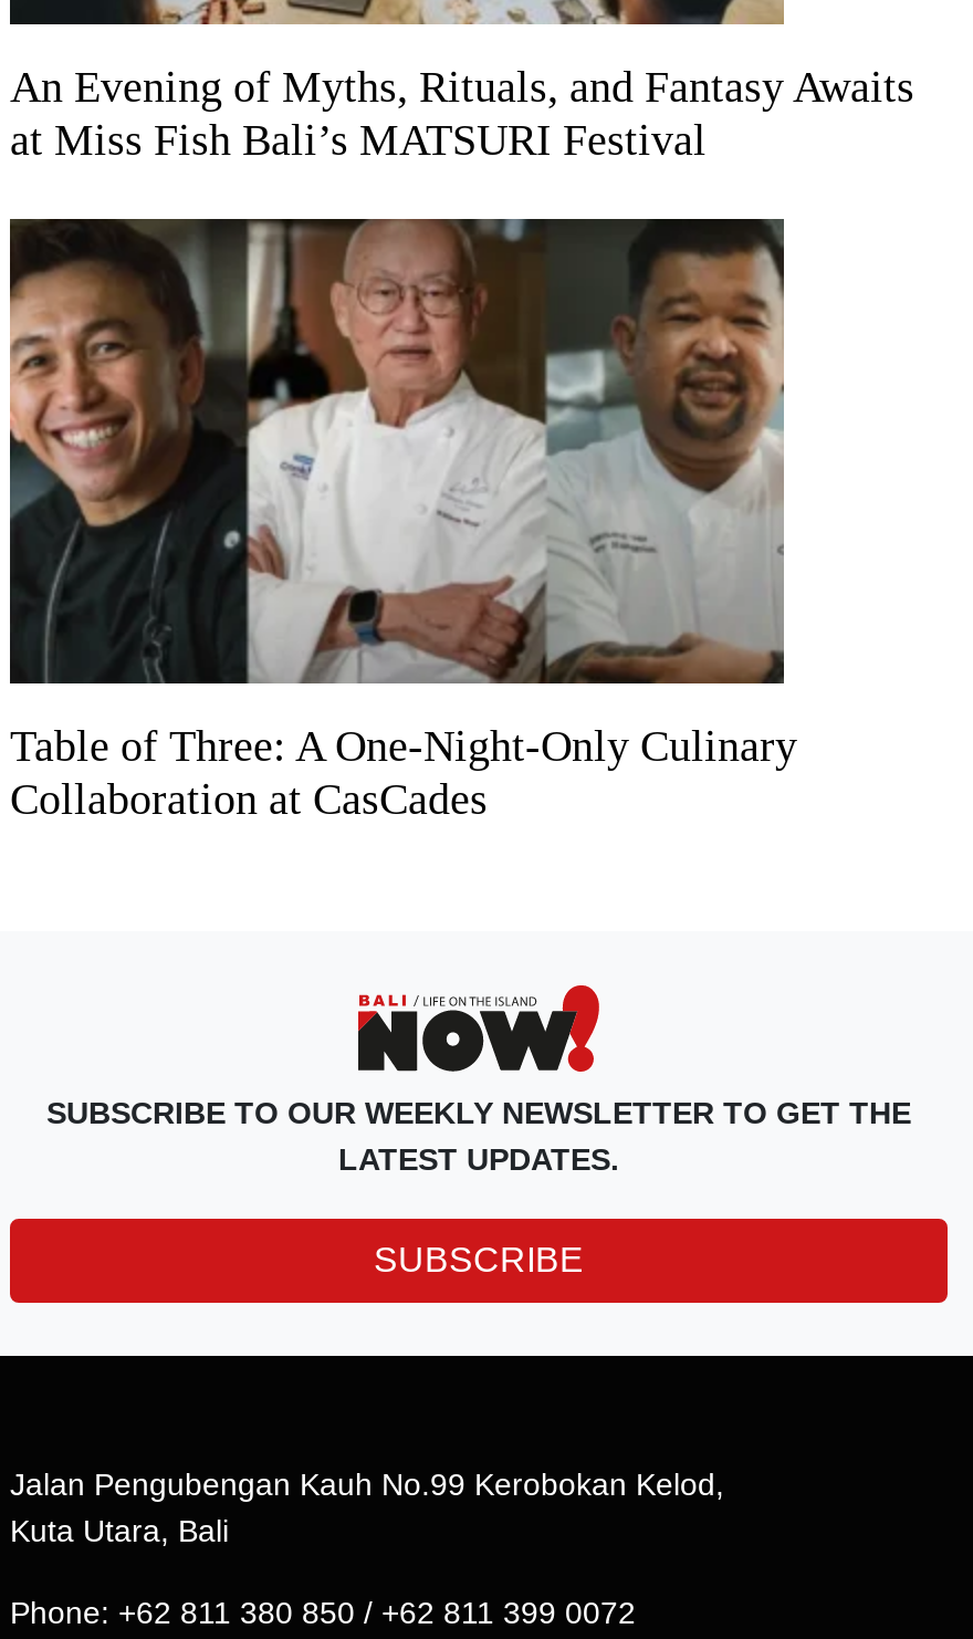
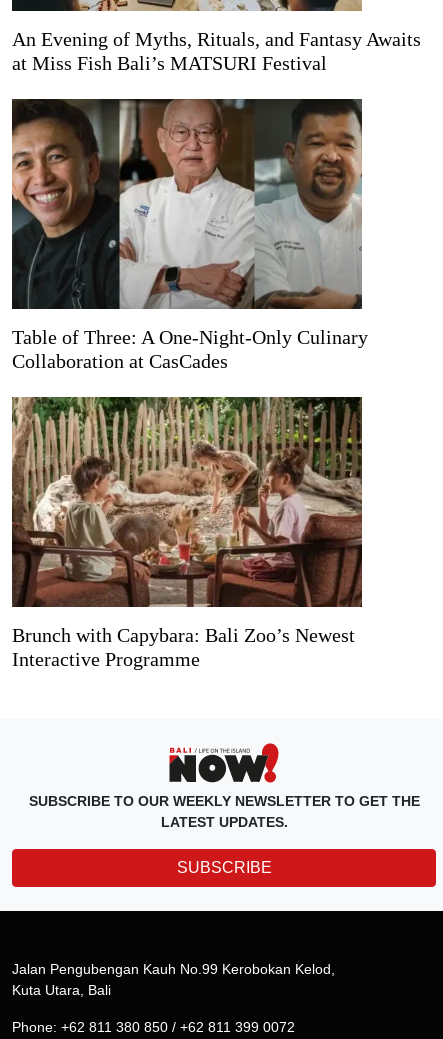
none -> [11,396,362,670] [image] | Brunch with Capybara: Bali Zoo’s Newest | Interactive Programme

